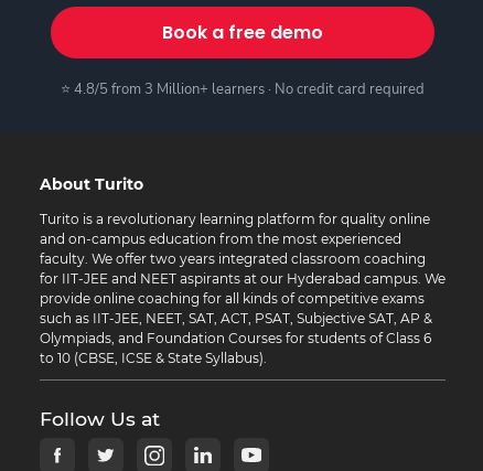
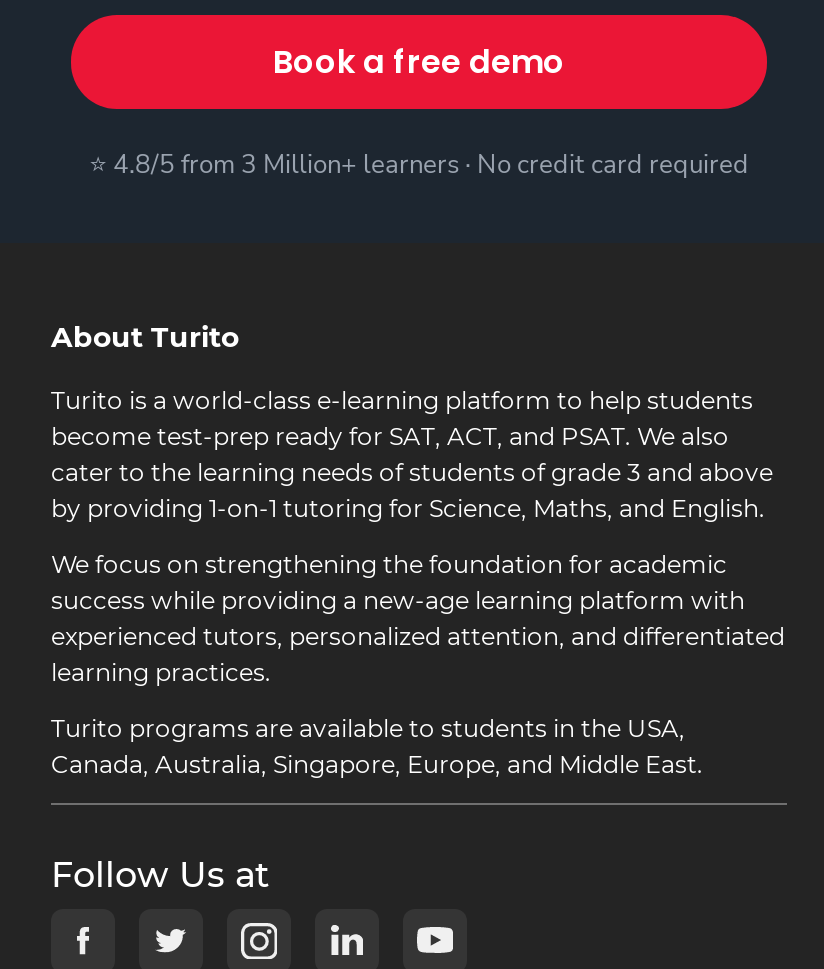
[40,210,446,366] Turito is a revolutionary learning platform for quality online | and on-campus education from the most experienced | faculty. We offer two years integrated classroom coaching | for IIT-JEE and NEET aspirants at our Hyderabad campus. We | provide online coaching for all kinds of competitive exams | such as IIT-JEE, NEET, SAT, ACT, PSAT, Subjective SAT, AP & | Olympiads, and Foundation Courses for students of Class 6 | to 10 (CBSE, ICSE & State Syllabus). -> [51,384,785,778] Turito is a world-class e-learning platform to help students | become test-prep ready for SAT, ACT, and PSAT. We also | cater to the learning needs of students of grade 3 and above | by providing 1-on-1 tutoring for Science, Maths, and English. | We focus on strengthening the foundation for academic | success while providing a new-age learning platform with | experienced tutors, personalized attention, and differentiated | learning practices. | Turito programs are available to students in the USA, | Canada, Australia, Singapore, Europe, and Middle East.

